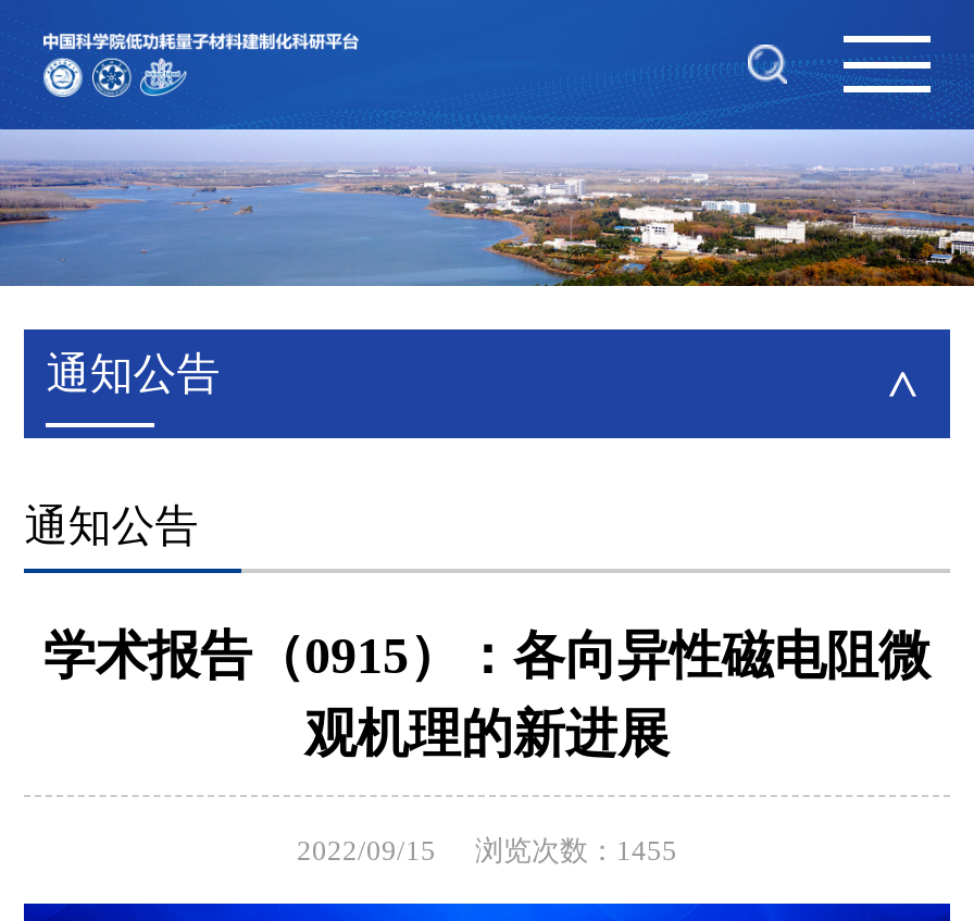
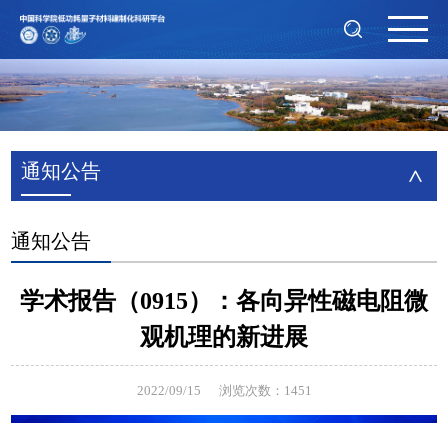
[297,835,677,867] 2022/09/15 浏览次数：1455 -> [136,383,311,398] 2022/09/15 浏览次数：1451

